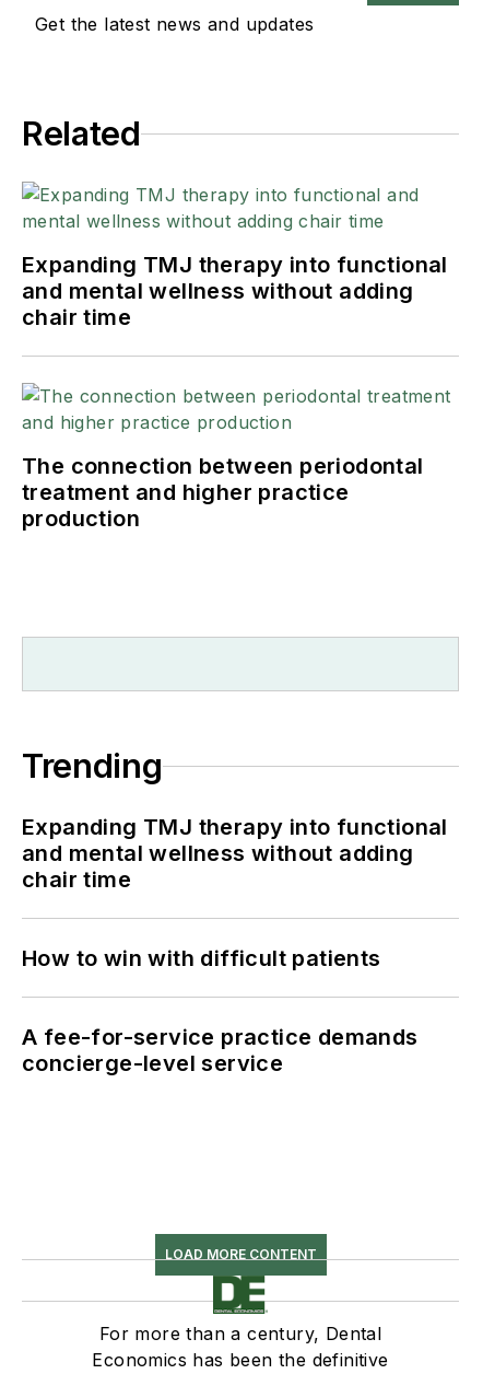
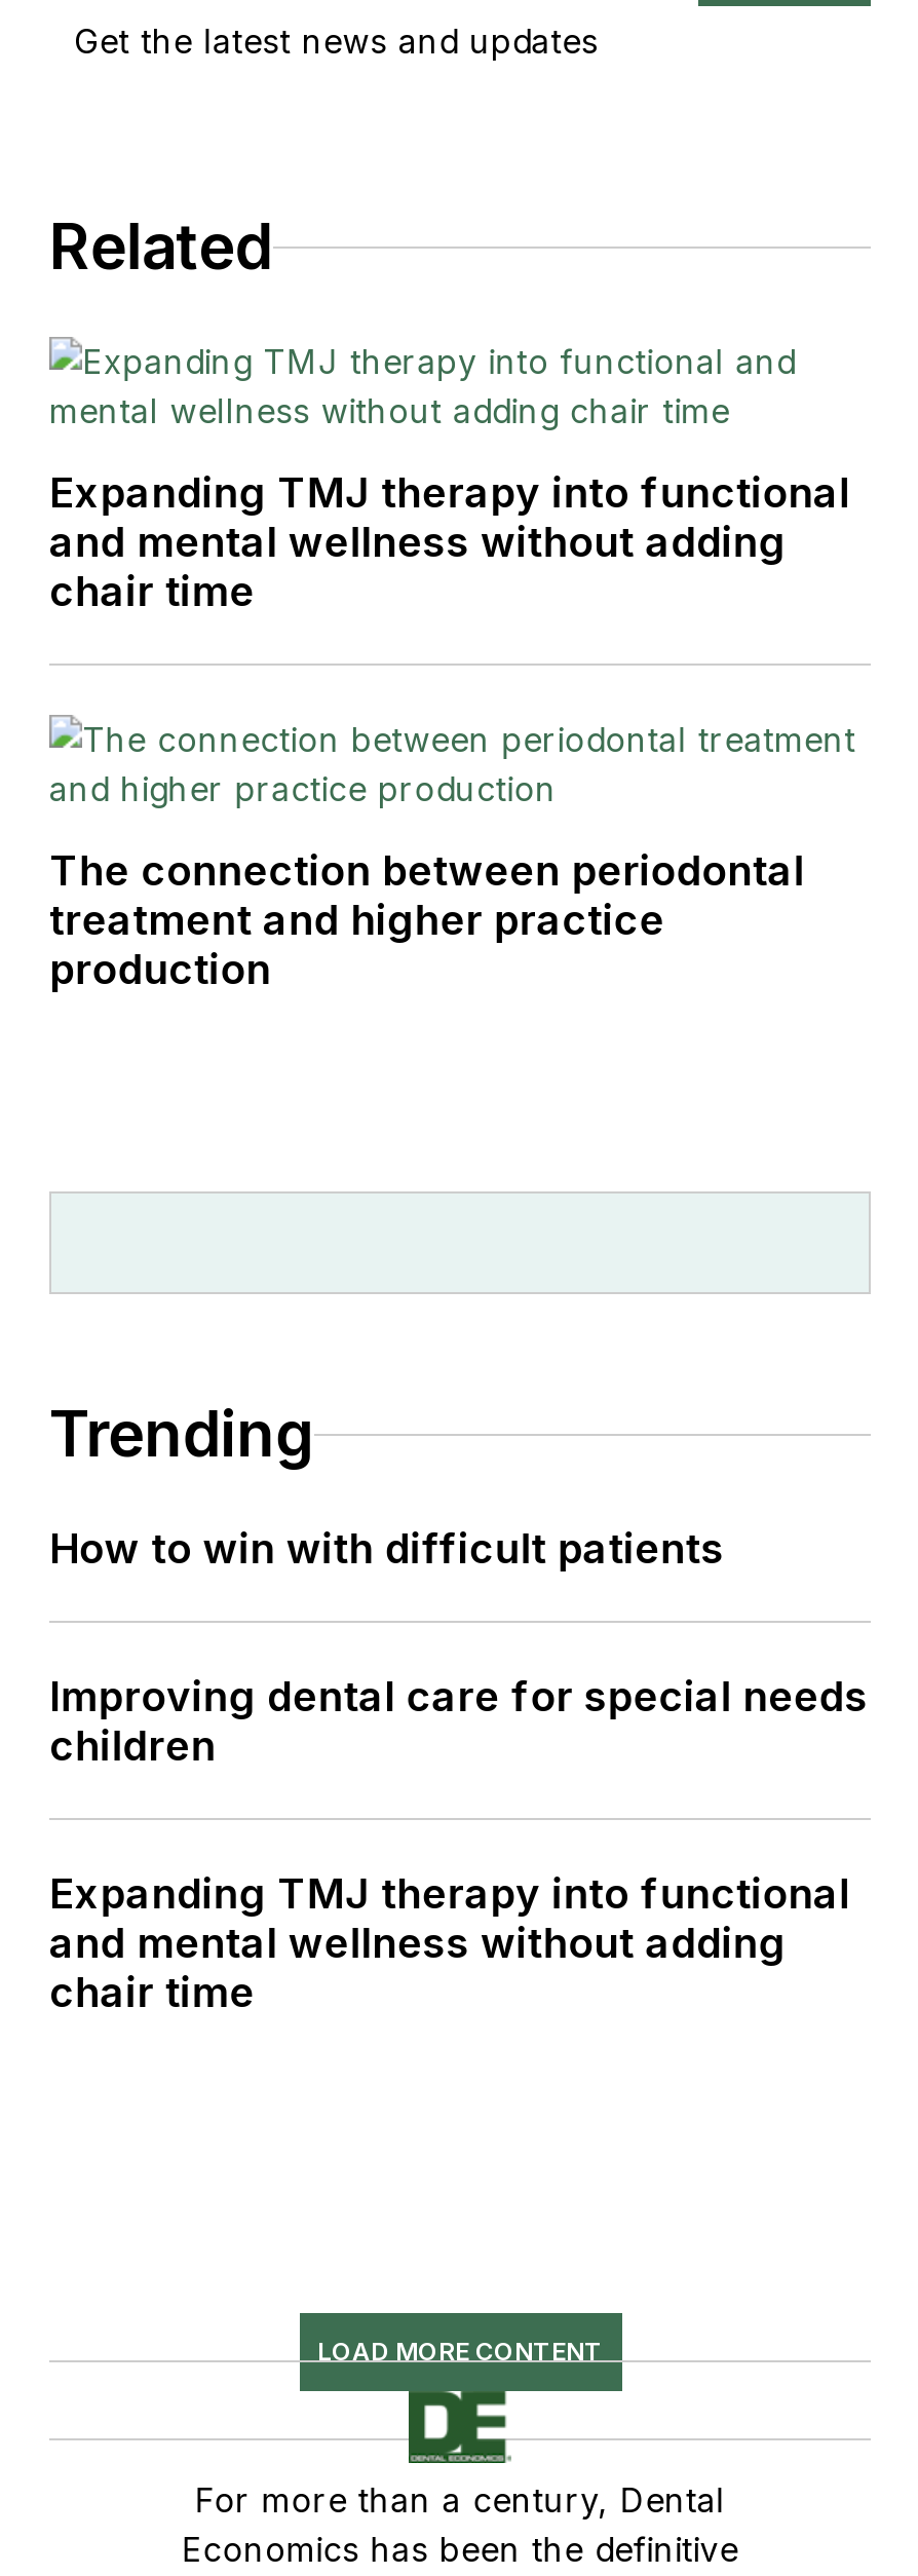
none -> [49,1673,868,1772] Improving dental care for special needs | children
moved [22,814,448,893] -> [49,1870,850,2018]: Expanding TMJ therapy into functional | and mental wellness without adding | chair time
moved [22,946,381,972] -> [49,1525,724,1575]: How to win with difficult patients
[22,1024,418,1077] A fee-for-service practice demands | concierge-level service -> none

